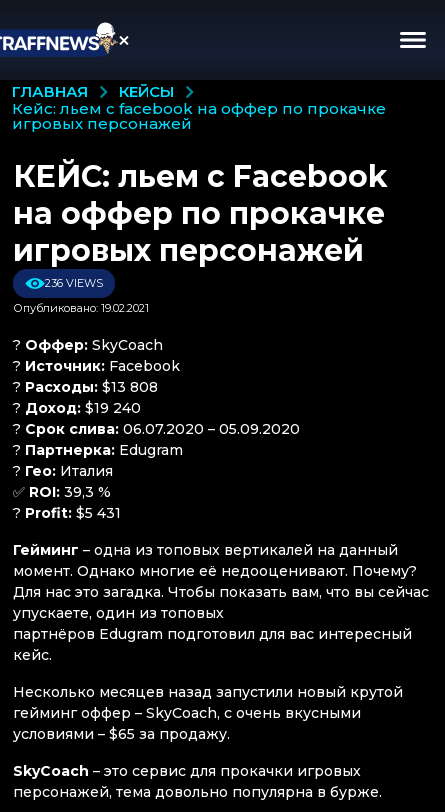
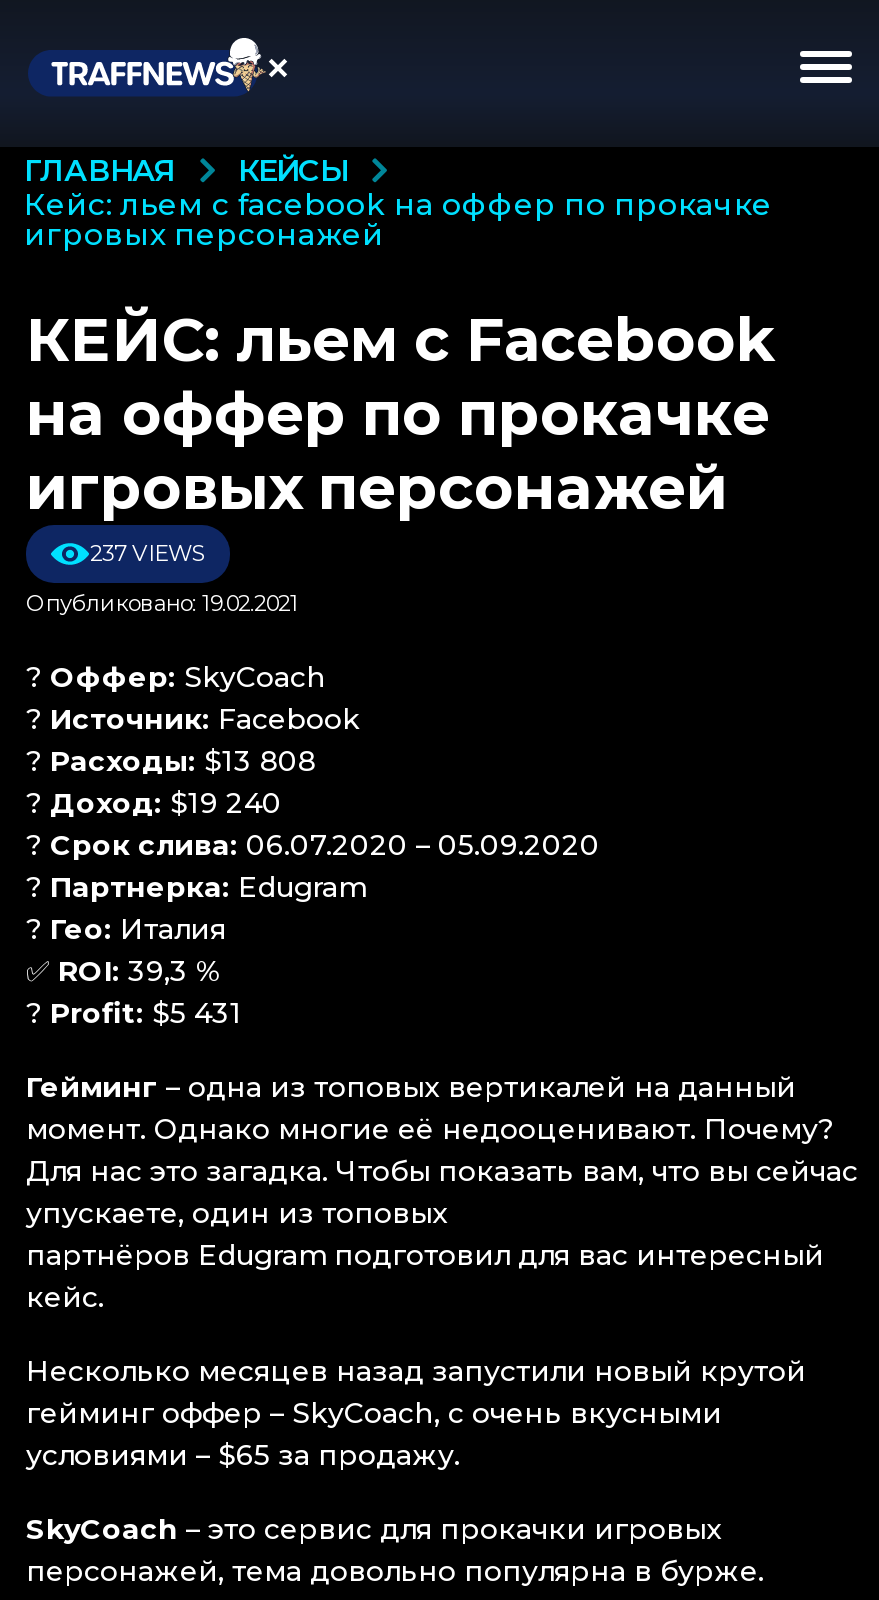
[3,21,143,57] [image] -> [6,31,288,99] [image]
[45,276,103,290] 236 VIEWS -> [90,538,206,566] 237 VIEWS

